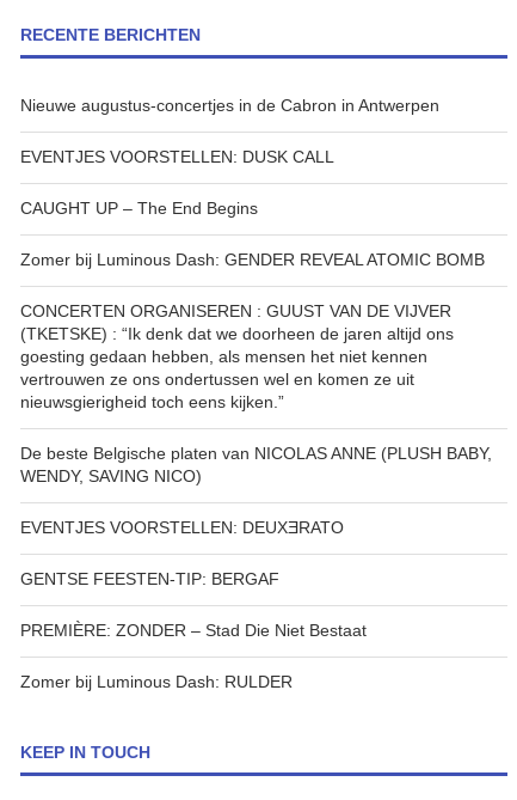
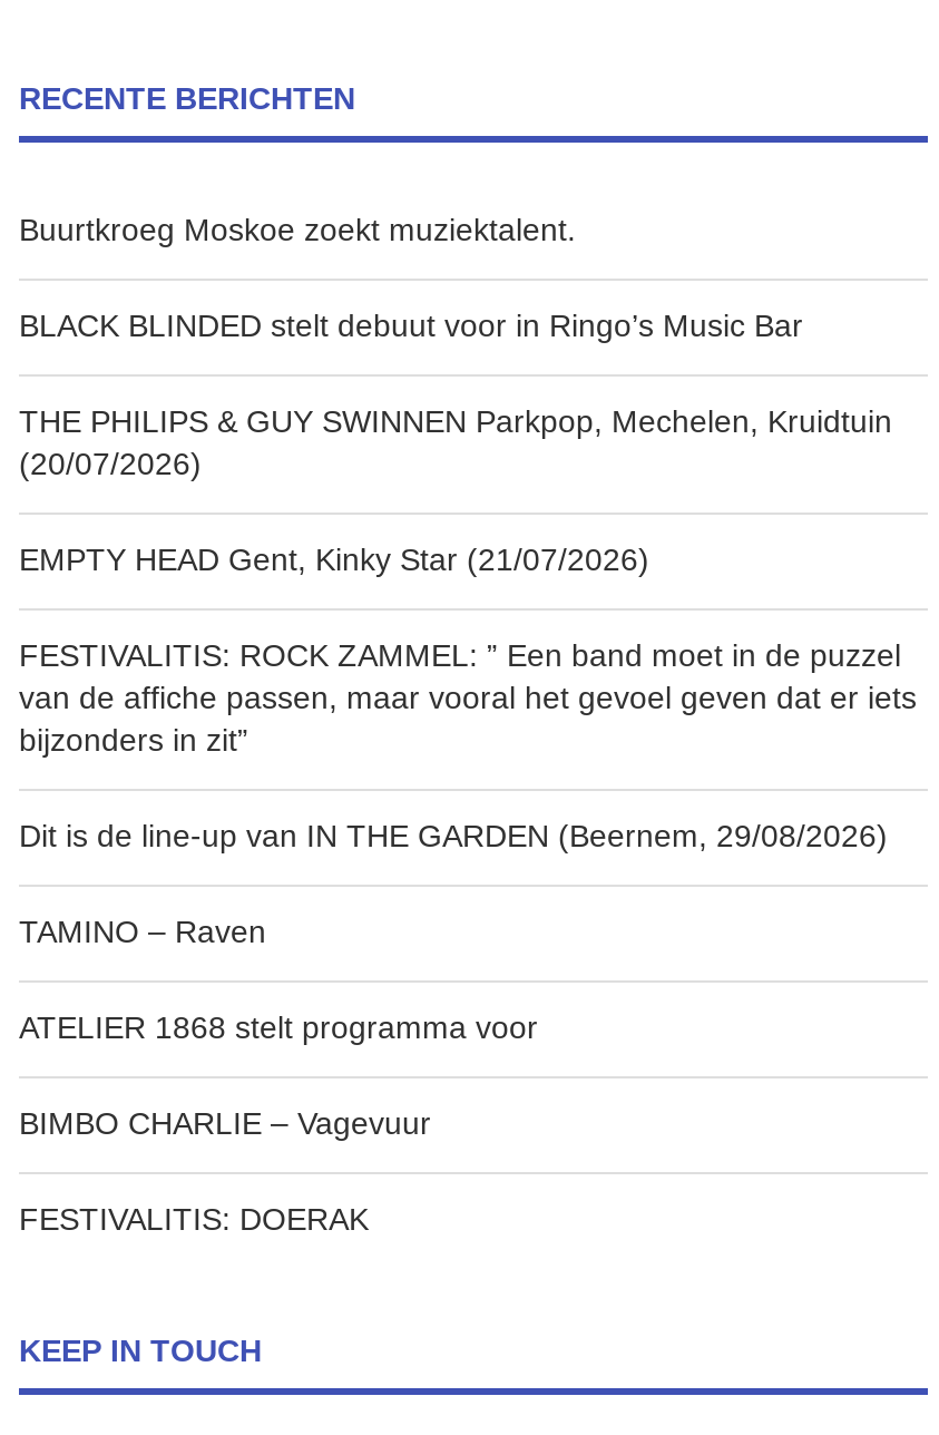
[20,96,439,115] Nieuwe augustus-concertjes in de Cabron in Antwerpen -> [19,213,576,248] Buurtkroeg Moskoe zoekt muziektalent.
[20,148,334,167] EVENTJES VOORSTELLEN: DUSK CALL -> [19,308,803,344] BLACK BLINDED stelt debuut voor in Ringo’s Music Bar
[20,199,258,218] CAUGHT UP – The End Begins -> [19,404,892,482] THE PHILIPS & GUY SWINNEN Parkpop, Mechelen, Kruidtuin | (20/07/2026)
[20,250,485,270] Zomer bij Luminous Dash: GENDER REVEAL ATOMIC BOMB -> [19,542,649,578] EMPTY HEAD Gent, Kinky Star (21/07/2026)
[20,302,454,412] CONCERTEN ORGANISEREN : GUUST VAN DE VIJVER | (TKETSKE) : “Ik denk dat we doorheen de jaren altijd ons | goesting gedaan hebben, als mensen het niet kennen | vertrouwen ze ons ondertussen wel en komen ze uit | nieuwsgierigheid toch eens kijken.” -> [19,638,917,758] FESTIVALITIS: ROCK ZAMMEL: ” Een band moet in de puzzel | van de affiche passen, maar vooral het gevoel geven dat er iets | bijzonders in zit”
[20,444,492,486] De beste Belgische platen van NICOLAS ANNE (PLUSH BABY, | WENDY, SAVING NICO) -> [19,819,888,854] Dit is de line-up van IN THE GARDEN (Beernem, 29/08/2026)
[20,518,344,537] EVENTJES VOORSTELLEN: DEUXƎRATO -> [19,914,266,950] TAMINO – Raven
[20,570,279,589] GENTSE FEESTEN-TIP: BERGAF -> [19,1010,538,1046] ATELIER 1868 stelt programma voor
[20,621,367,640] PREMIÈRE: ZONDER – Stad Die Niet Bestaat -> [19,1106,431,1142] BIMBO CHARLIE – Vagevuur
[20,673,293,692] Zomer bij Luminous Dash: RULDER -> [19,1202,369,1238] FESTIVALITIS: DOERAK

